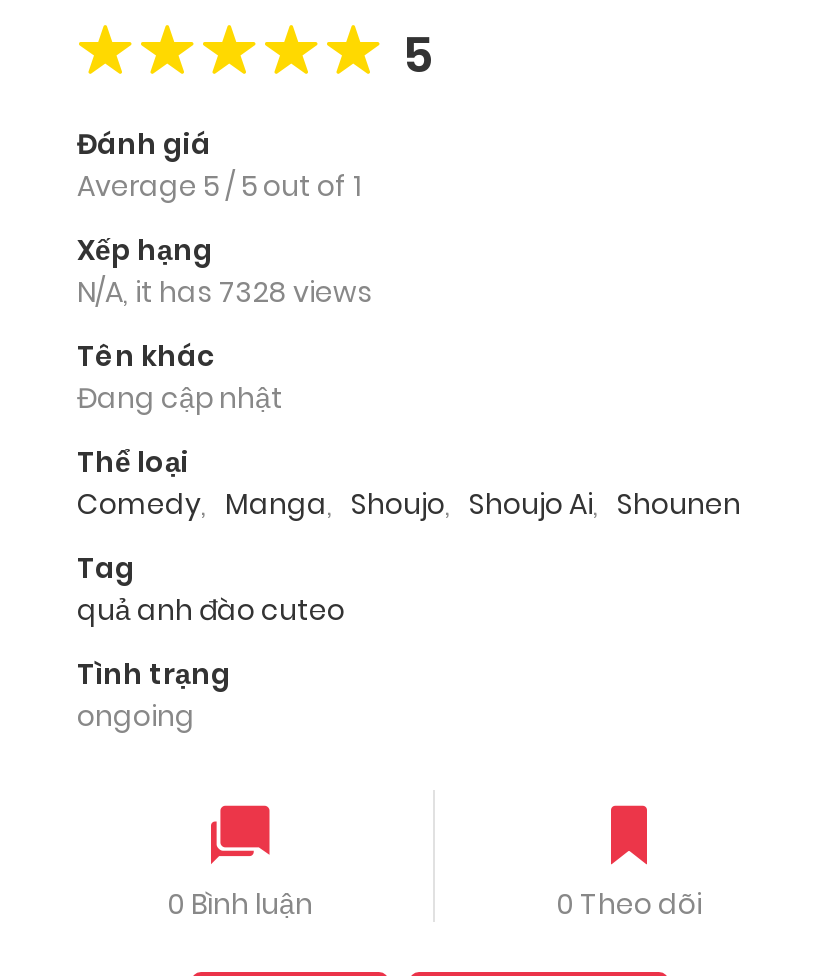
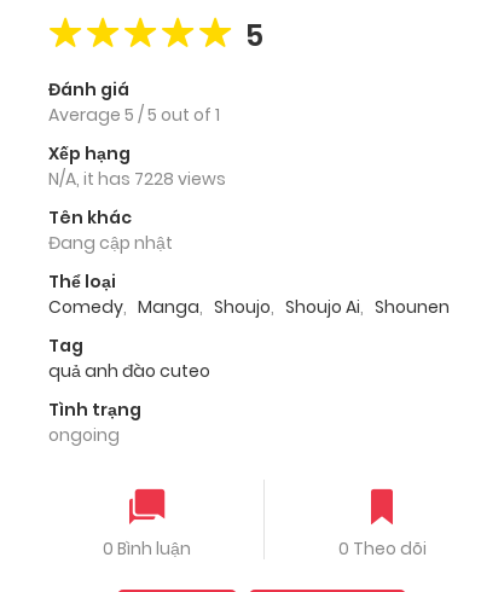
[77,273,373,313] N/A, it has 7328 views -> [48,167,226,191] N/A, it has 7228 views

